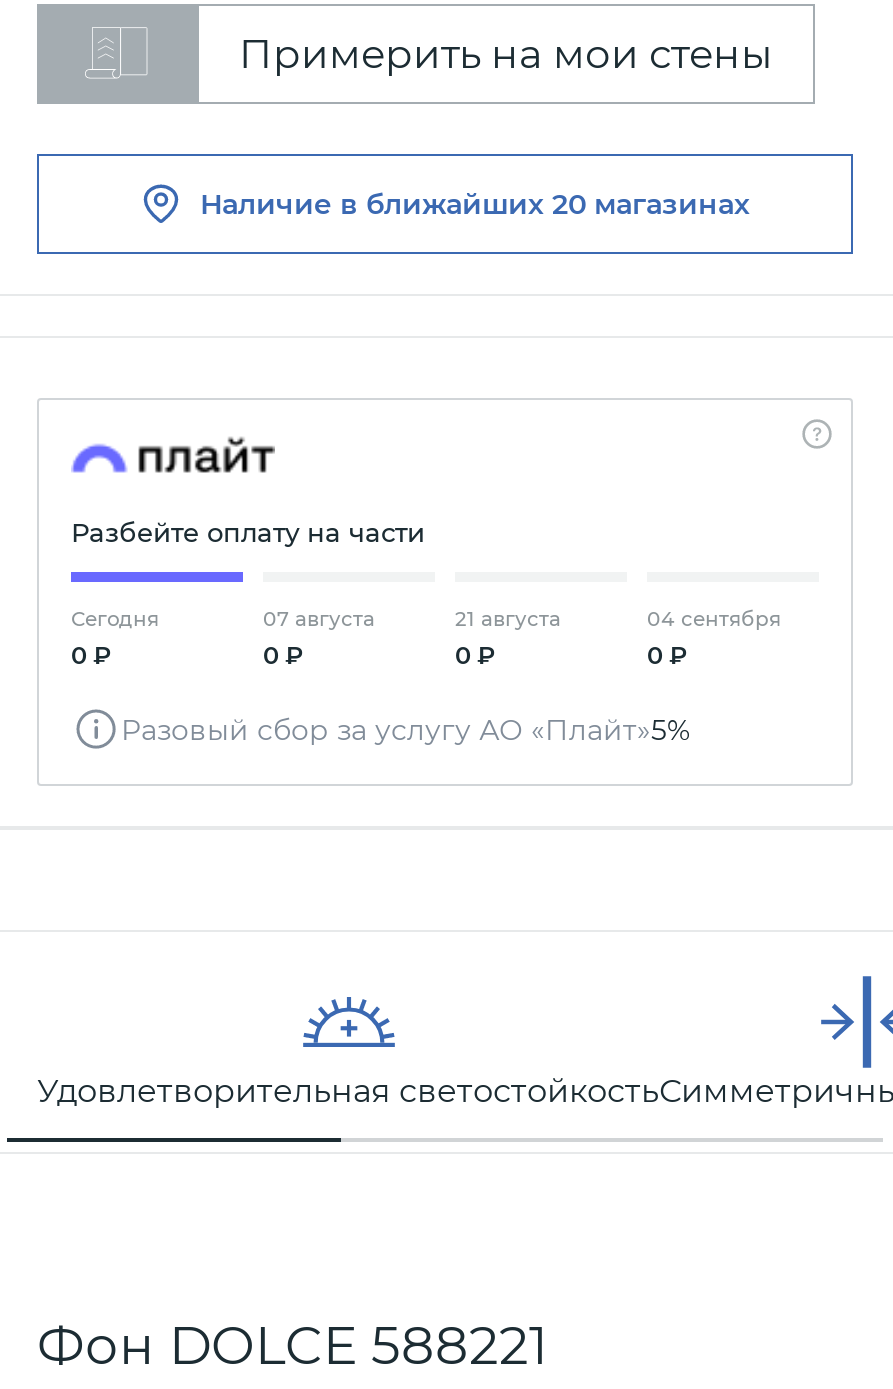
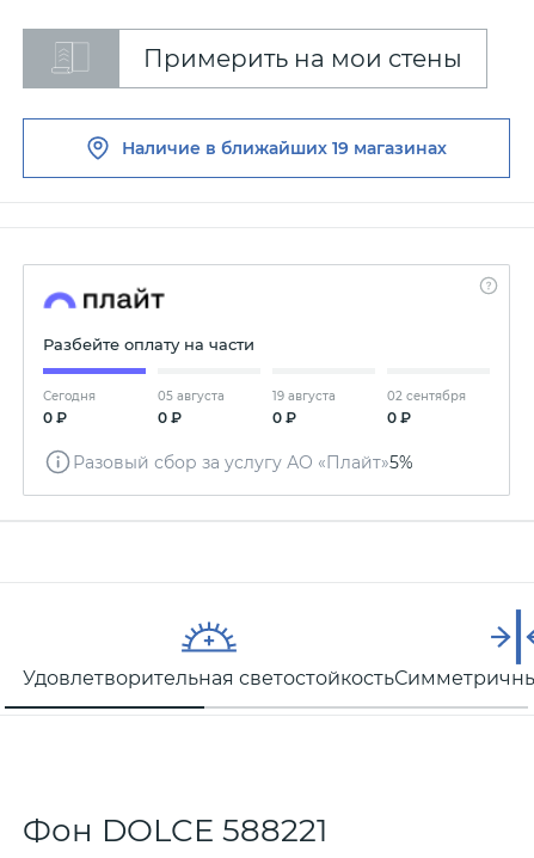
[200,186,750,222] Наличие в ближайших 20 магазинах -> [122,137,447,159] Наличие в ближайших 19 магазинах
[263,606,375,632] 07 августа -> [158,388,225,404] 05 августа
[455,606,561,632] 21 августа -> [272,388,336,404] 19 августа
[647,606,781,632] 04 сентября -> [387,388,466,404] 02 сентября

